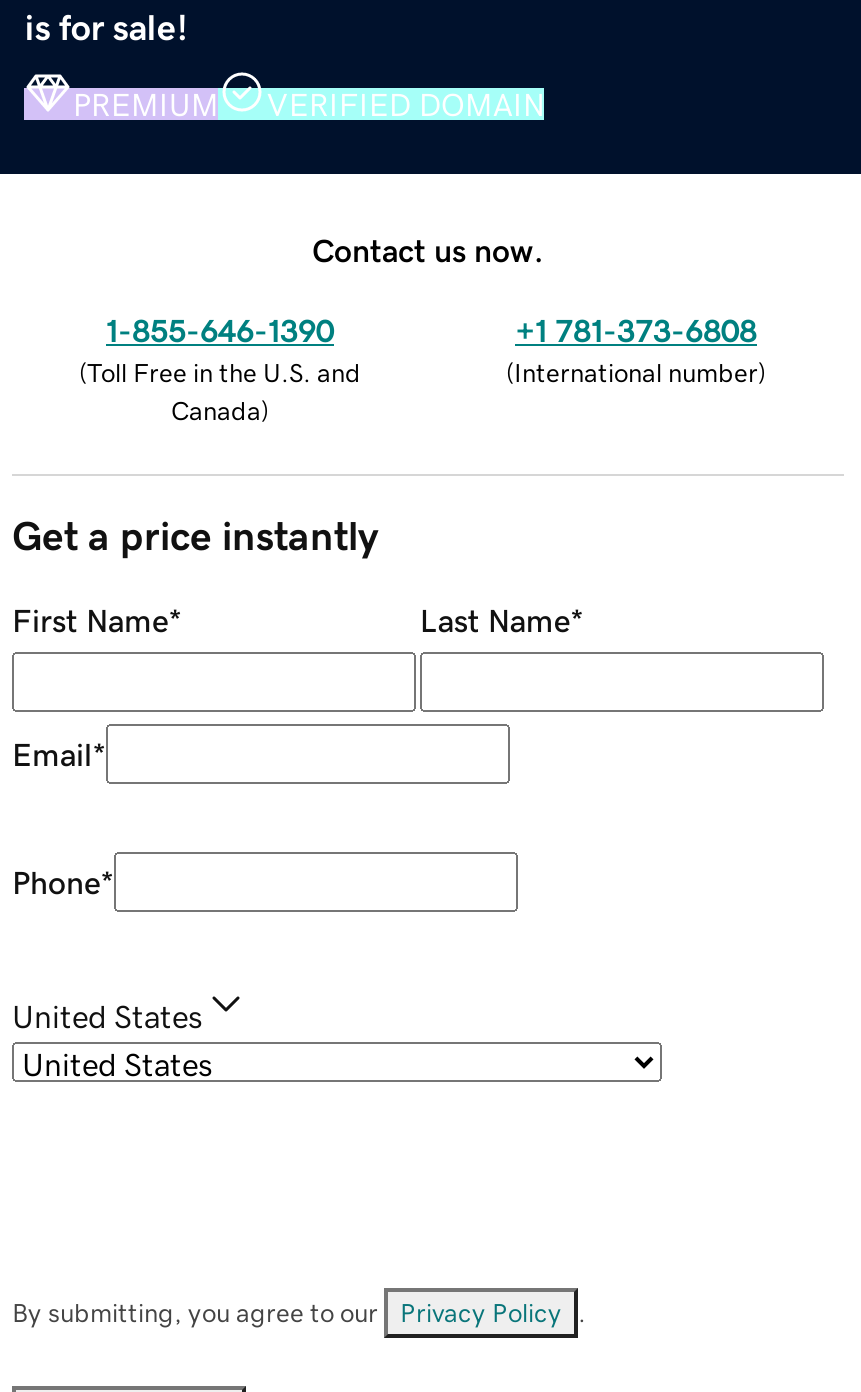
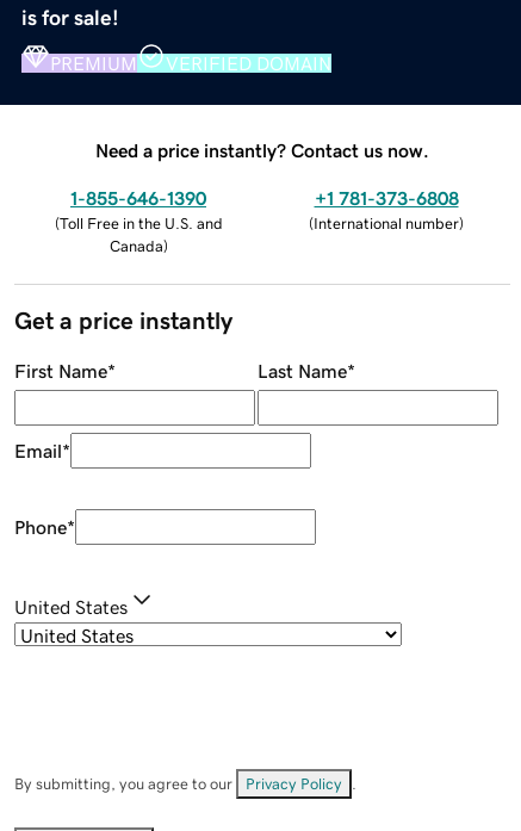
[312,233,544,265] Contact us now. -> [95,140,429,159] Need a price instantly? Contact us now.

